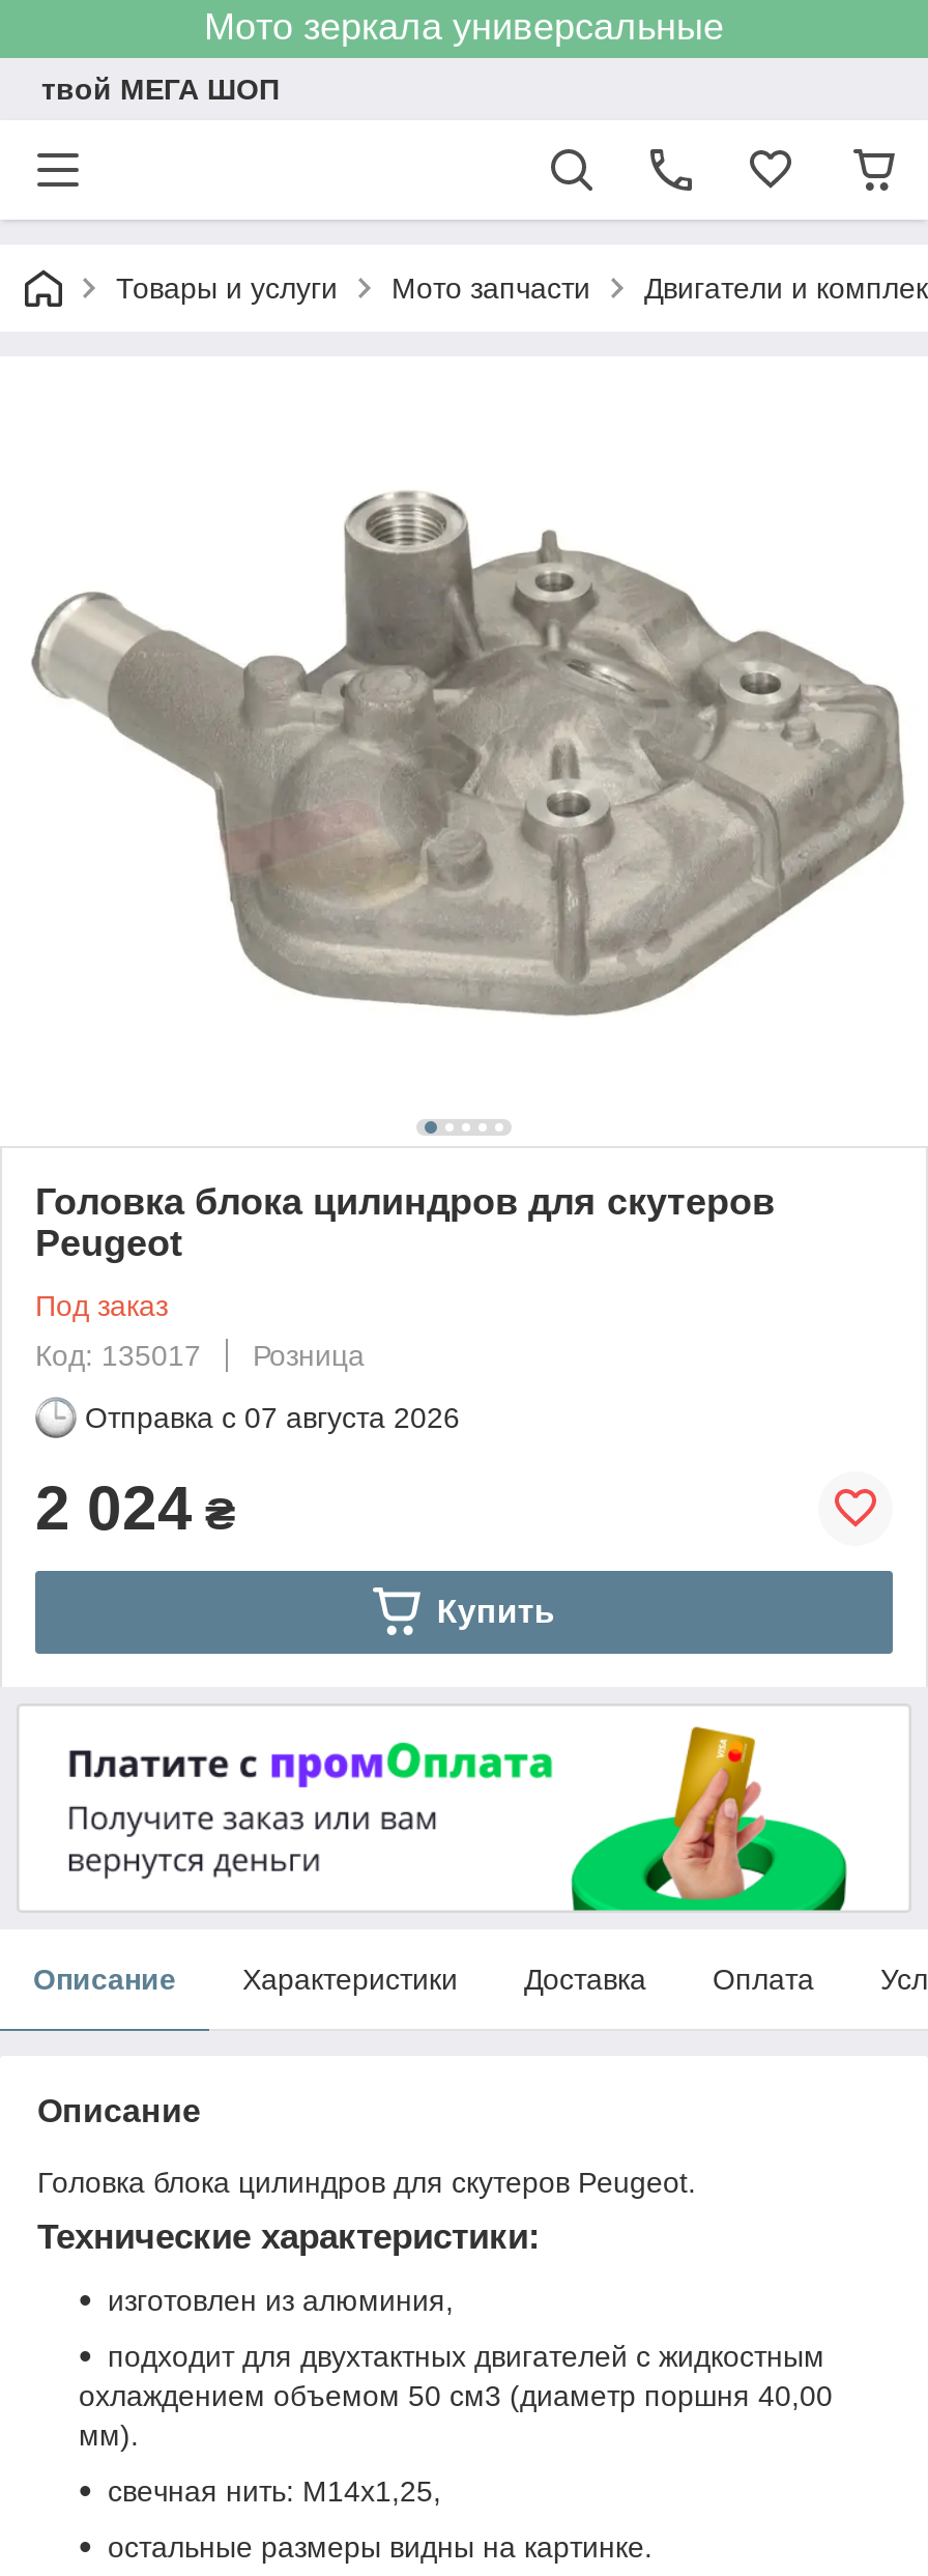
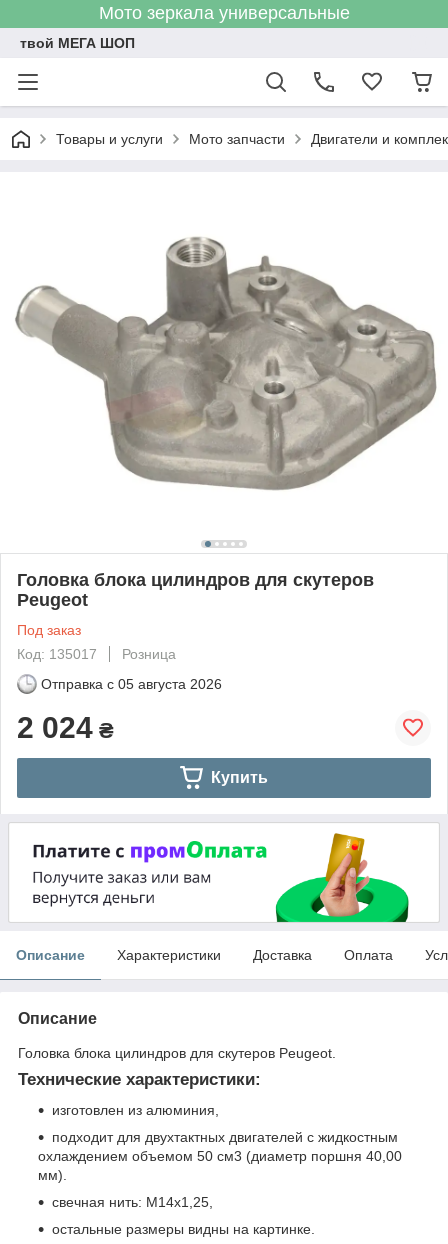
[85,1401,460,1434] Отправка с 07 августа 2026 -> [41,676,222,692] Отправка с 05 августа 2026

